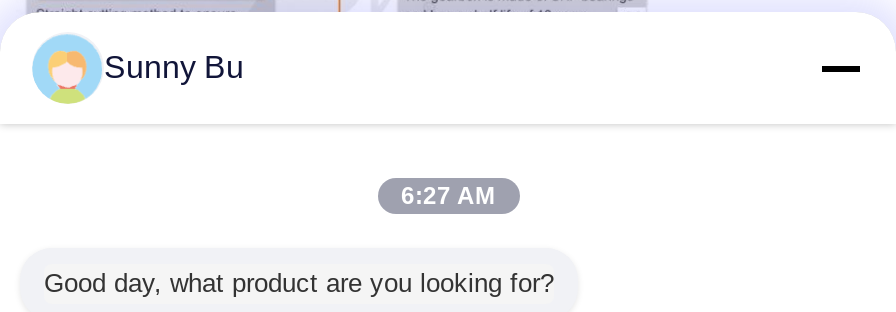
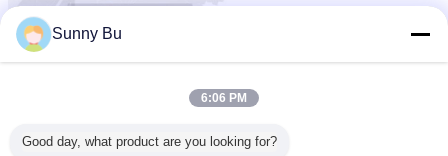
[401,182,495,210] 6:27 AM -> [201,91,247,105] 6:06 PM

